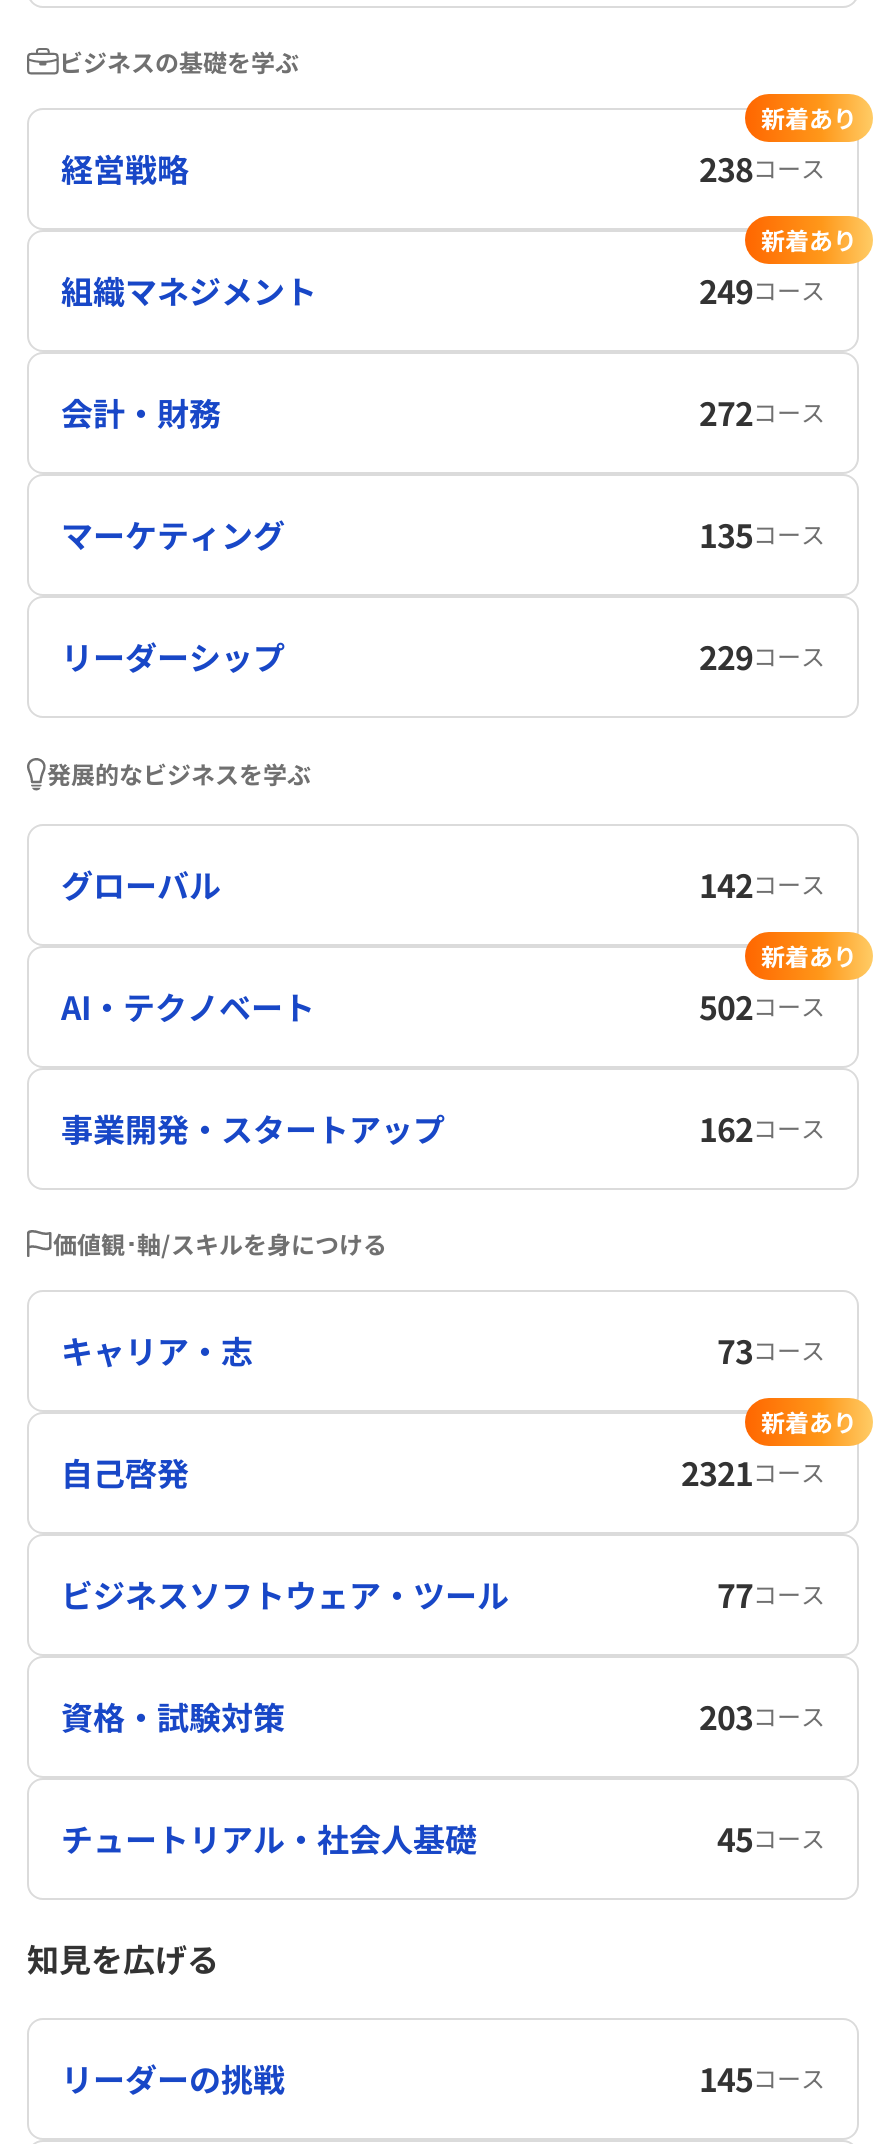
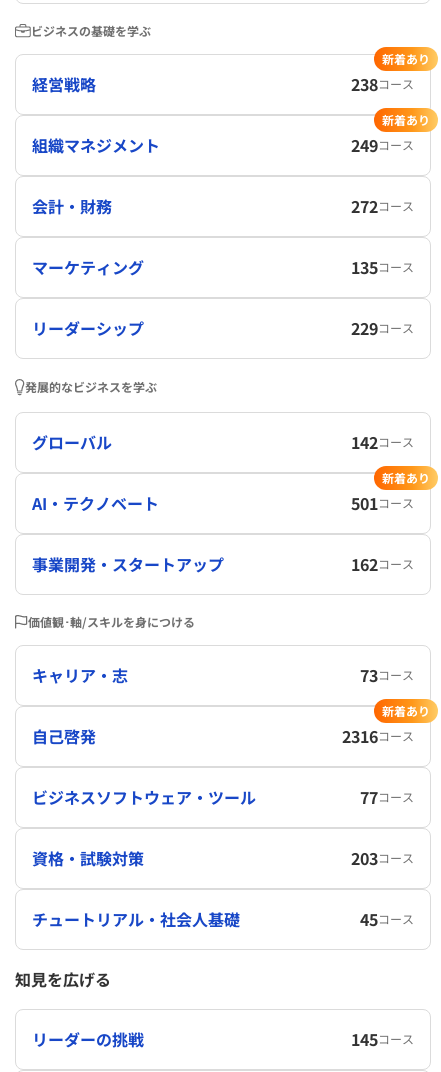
[699,982,825,1030] 502コース -> [351,491,414,515] 501コース
[681,1448,825,1496] 2321コース -> [342,724,414,748] 2316コース

